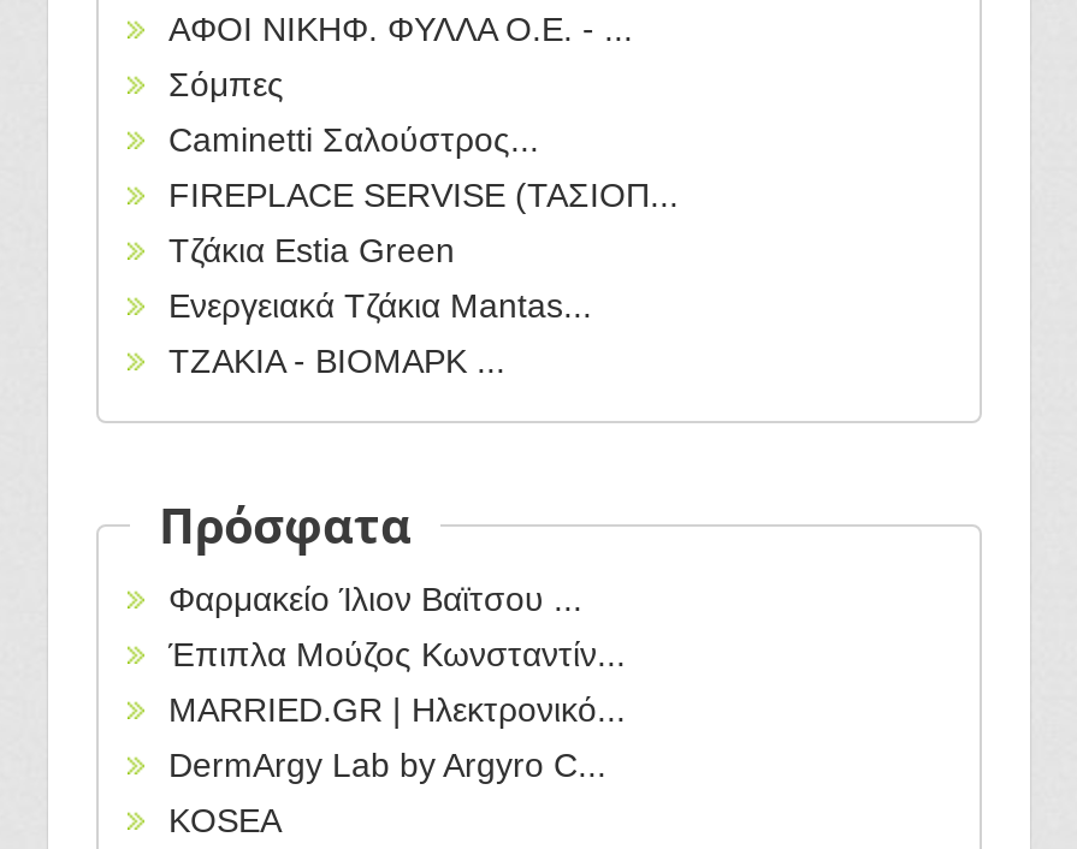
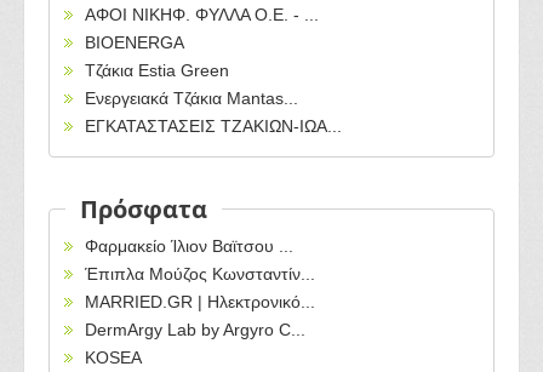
[168,65,679,214] Σόμπες | Caminetti Σαλούστρος... | FIREPLACE SERVISE (ΤΑΣΙΟΠ... -> [85,33,184,52] BIOENERGA
[168,342,505,380] ΤΖΑΚΙΑ - ΒΙΟΜΑΡΚ ... -> [85,116,342,136] ΕΓΚΑΤΑΣΤΑΣΕΙΣ ΤΖΑΚΙΩΝ-ΙΩΑ...

